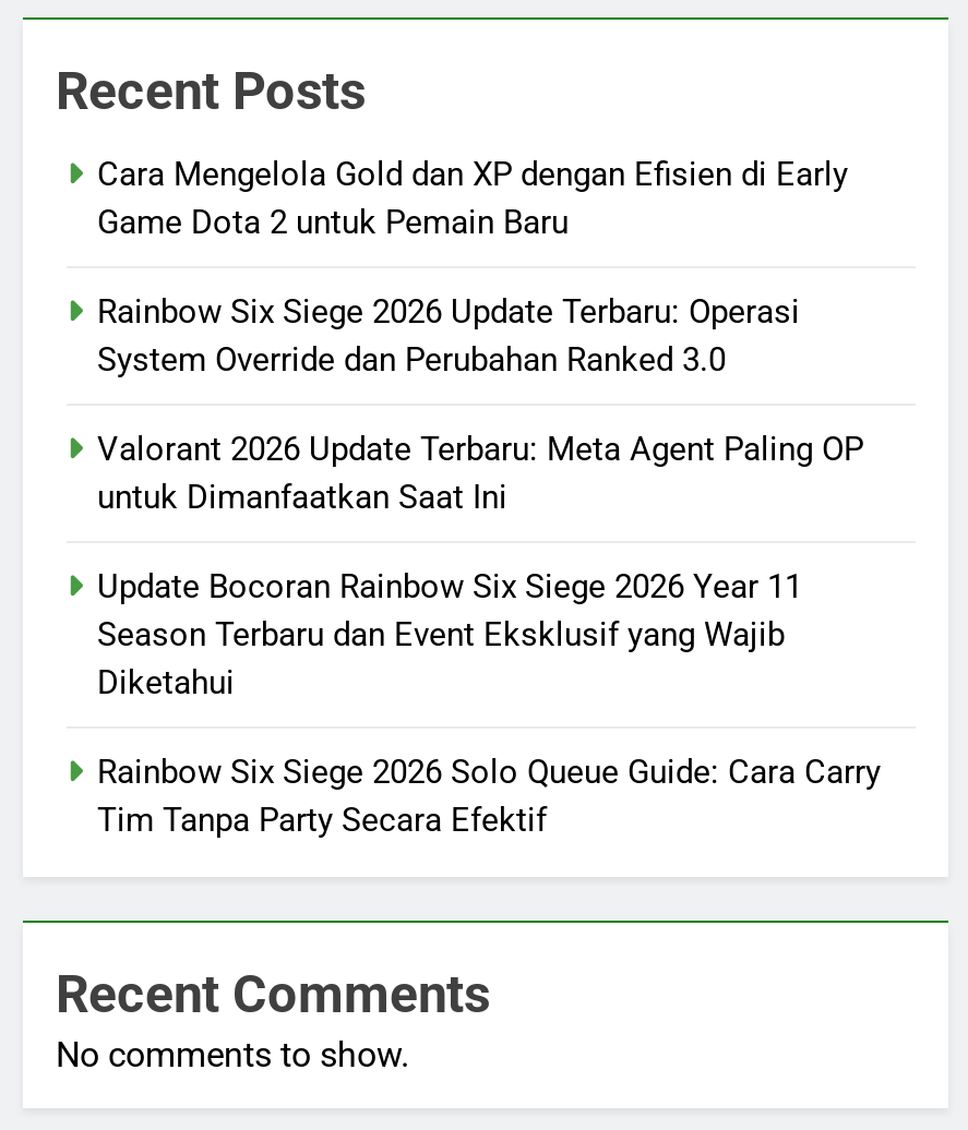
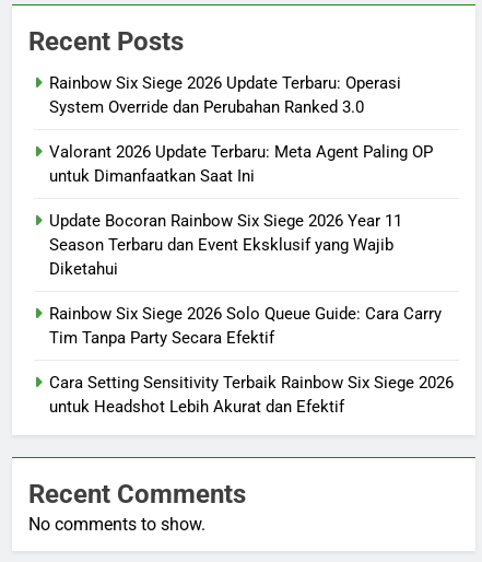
[97,155,848,242] Cara Mengelola Gold dan XP dengan Efisien di Early | Game Dota 2 untuk Pemain Baru -> none
moved [97,292,881,840] -> [49,73,442,348]: Rainbow Six Siege 2026 Update Terbaru: Operasi | System Override dan Perubahan Ranked 3.0 | Valorant 2026 Update Terbaru: Meta Agent Paling OP | ... | Rainbow Six Siege 2026 Solo Queue Guide: Cara Carry | Tim Tanpa Party Secara Efektif
none -> [49,373,454,416] Cara Setting Sensitivity Terbaik Rainbow Six Siege 2026 | untuk Headshot Lebih Akurat dan Efektif

